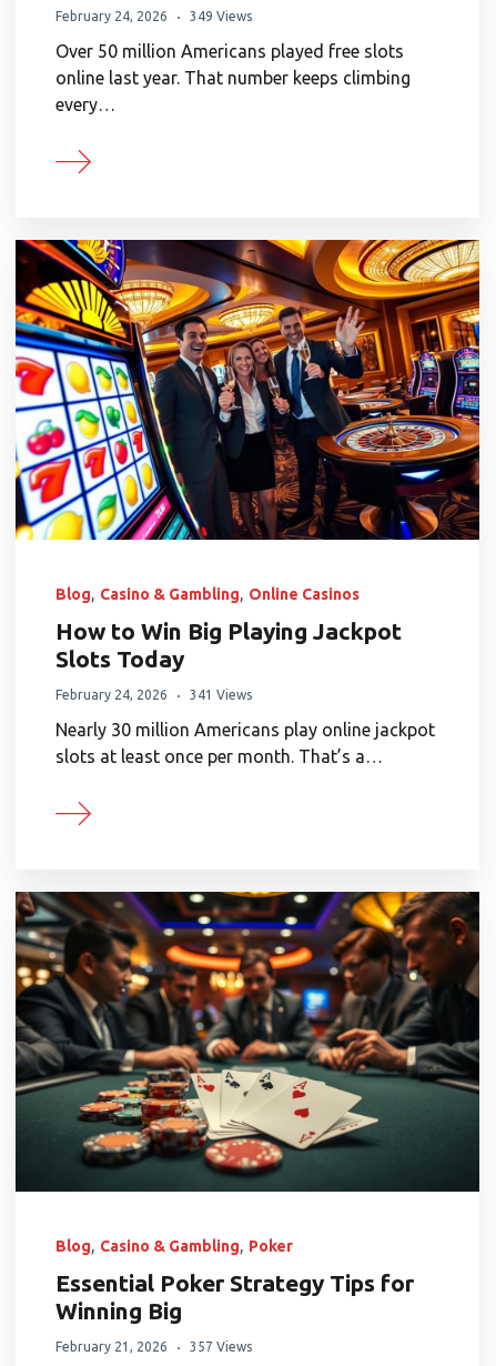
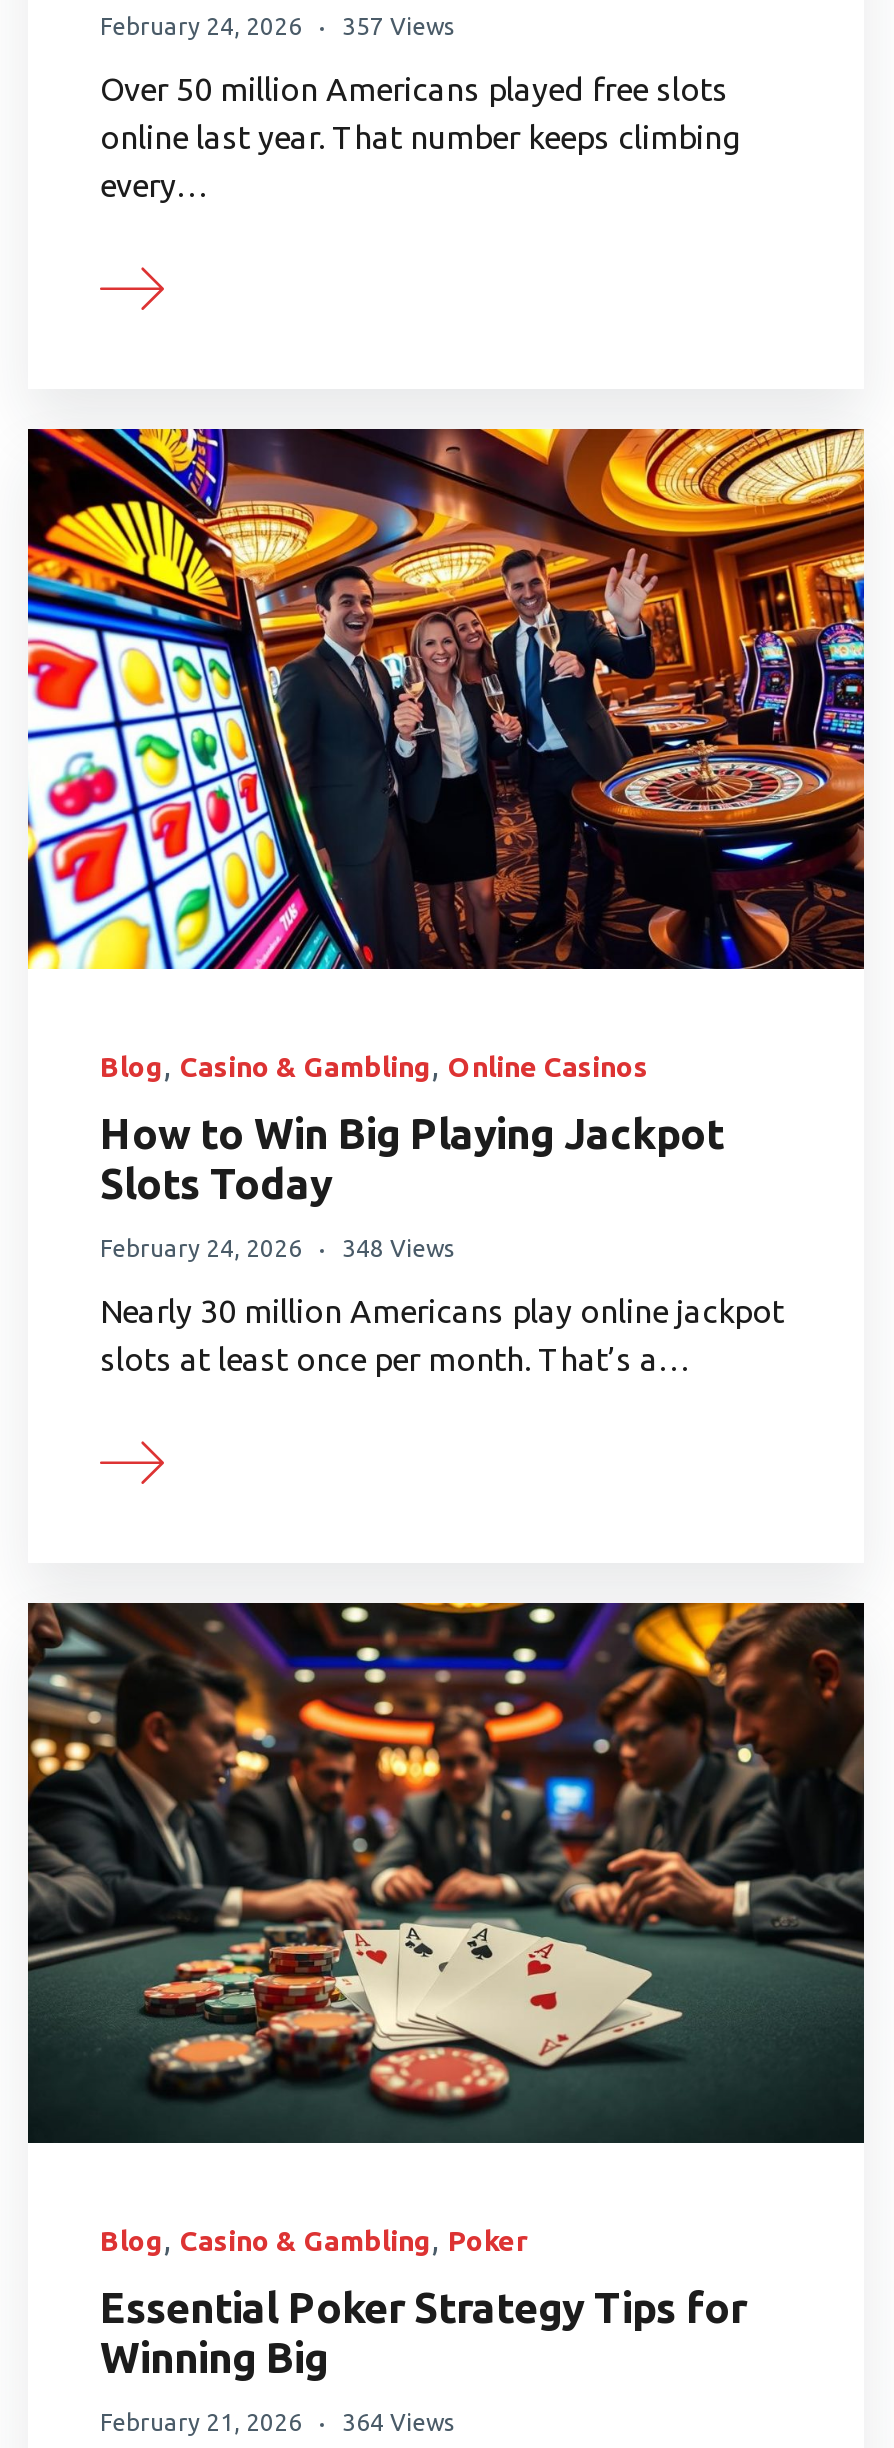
[55,9,252,23] February 24, 2026 349 Views -> [100,13,454,39] February 24, 2026 357 Views
[55,688,252,702] February 24, 2026 341 Views -> [100,1235,454,1261] February 24, 2026 348 Views
[55,1339,252,1354] February 21, 2026 357 Views -> [100,2409,454,2435] February 21, 2026 364 Views

